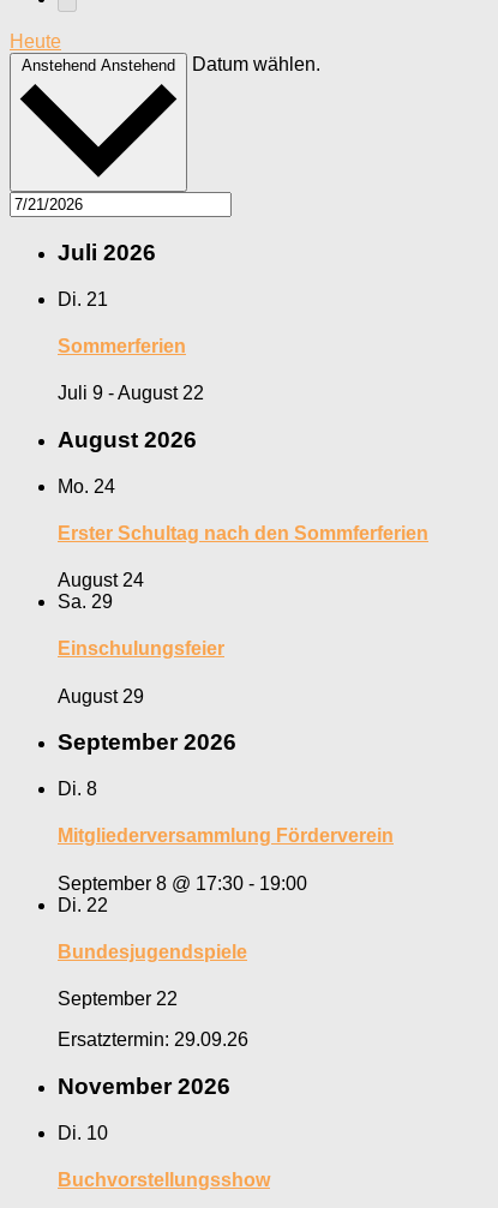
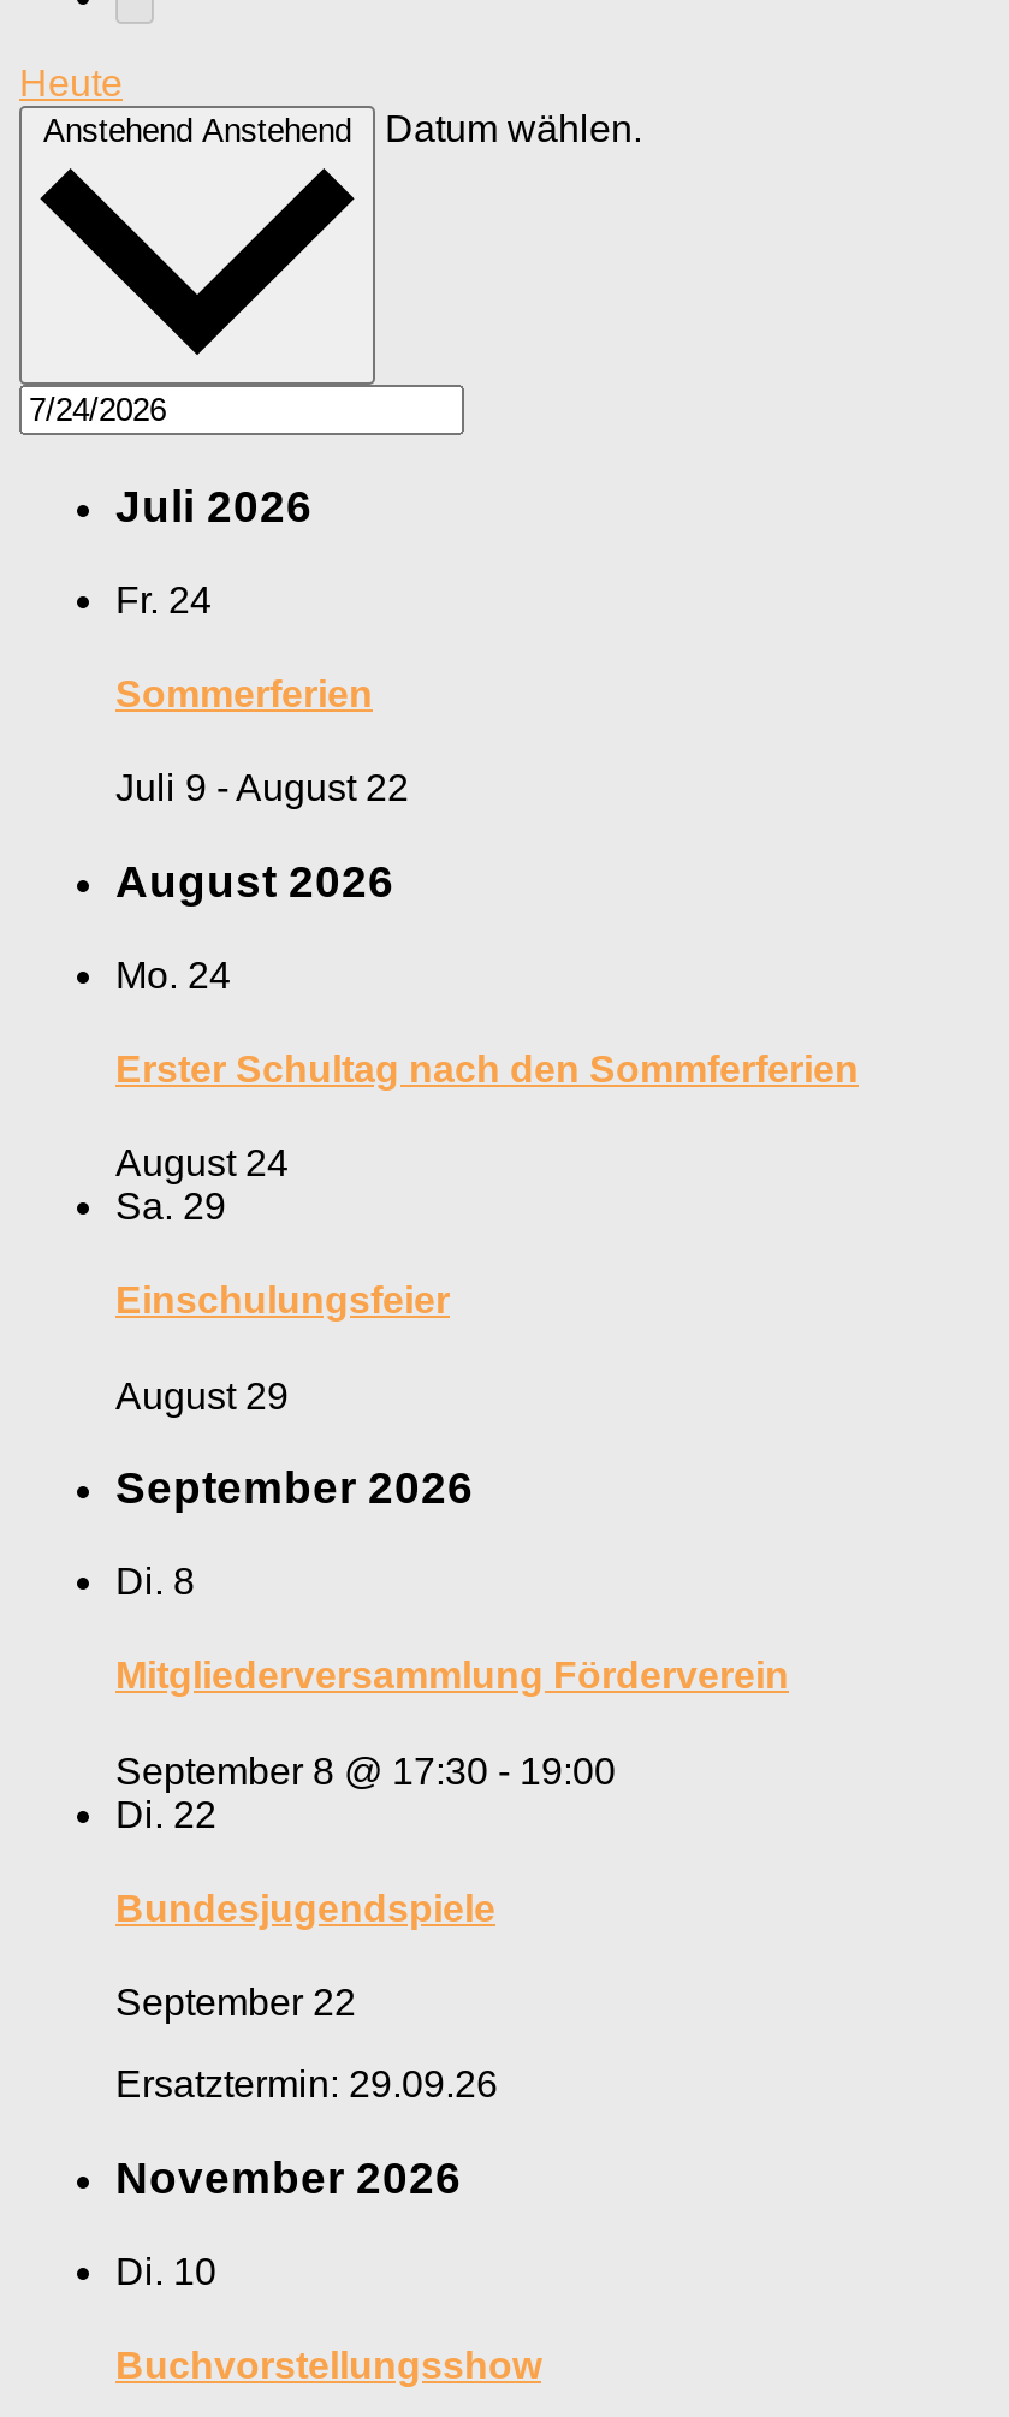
[58,289,108,309] Di. 21 -> [115,579,212,620] Fr. 24

